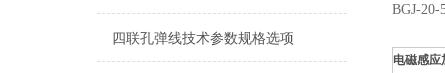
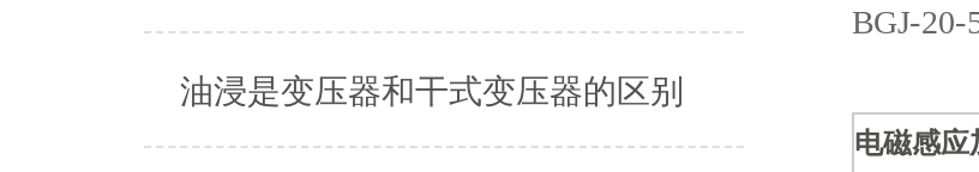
[112,31,294,46] 四联孔弹线技术参数规格选项 -> [180,74,684,110] 油浸是变压器和干式变压器的区别

